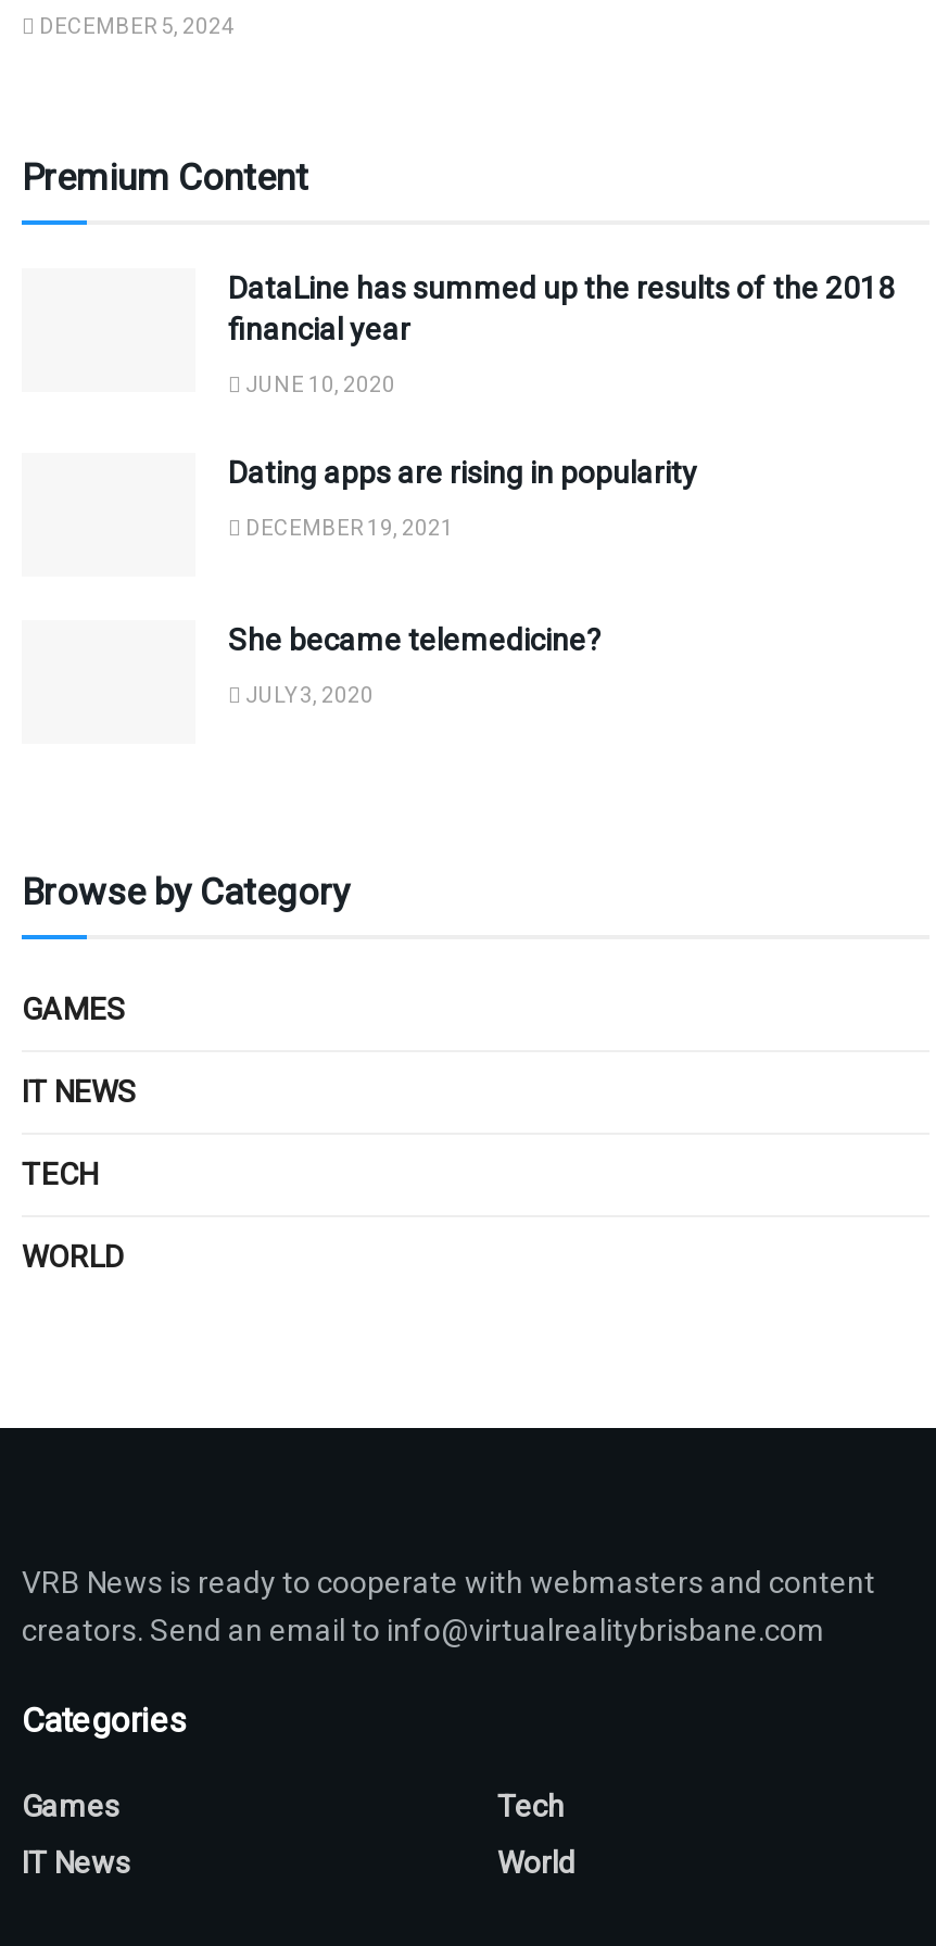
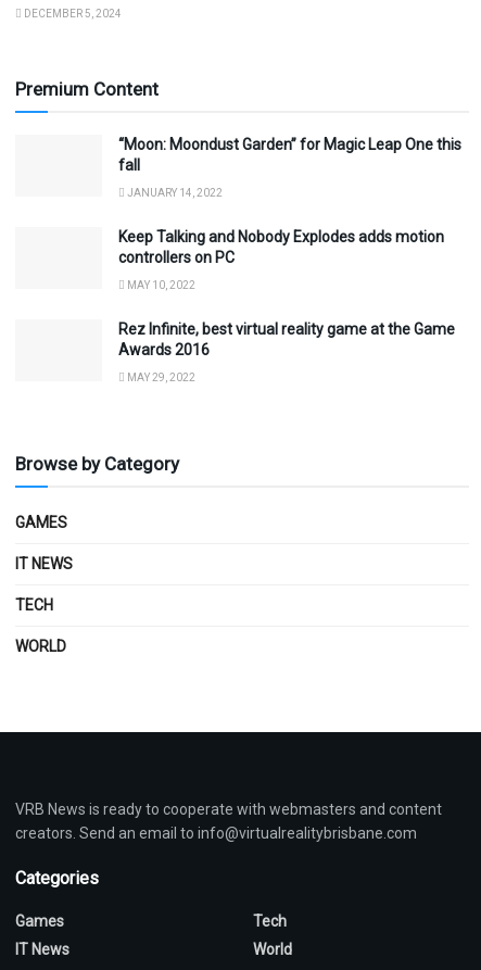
[228,270,895,346] DataLine has summed up the results of the 2018 | financial year -> [118,136,461,174] “Moon: Moondust Garden” for Magic Leap One this | fall
[241,372,395,396] JUNE 10, 2020 -> [125,187,223,199] JANUARY 14, 2022
[228,455,697,490] Dating apps are rising in popularity -> [118,228,444,266] Keep Talking and Nobody Explodes adds motion | controllers on PC
[241,516,454,540] DECEMBER 19, 2021 -> [125,279,195,291] MAY 10, 2022
[228,623,602,657] She became telemedicine? -> [118,320,455,358] Rez Infinite, best virtual reality game at the Game | Awards 2016
[241,683,374,707] JULY 3, 2020 -> [125,371,195,383] MAY 29, 2022

